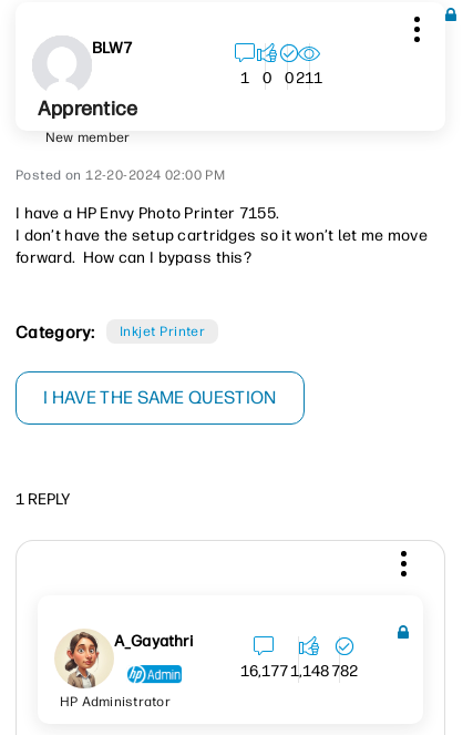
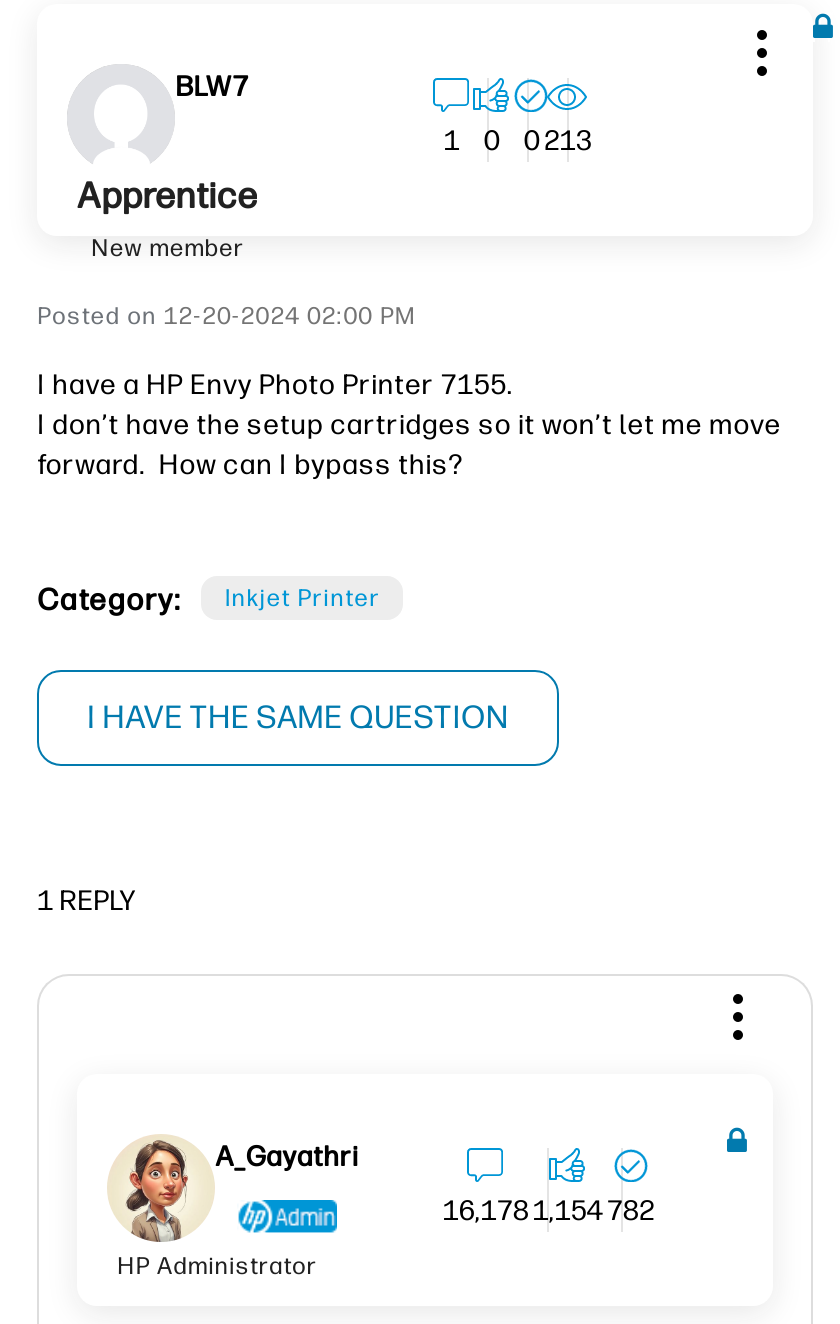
[241,68,323,88] 1 0 0 211 -> [444,123,592,158] 1 0 0 213
[240,662,357,681] 16,177 1,148 782 -> [442,1194,654,1228] 16,178 1,154 782

